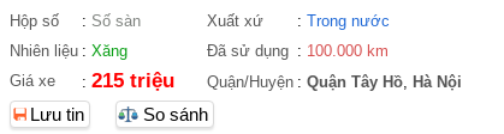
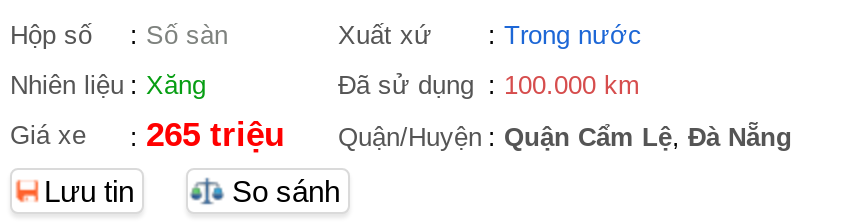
[82,69,174,92] : 215 triệu -> [130,116,284,154] : 265 triệu
[207,73,462,91] Quận/Huyện : Quận Tây Hồ, Hà Nội -> [338,122,792,152] Quận/Huyện : Quận Cẩm Lệ, Đà Nẵng

